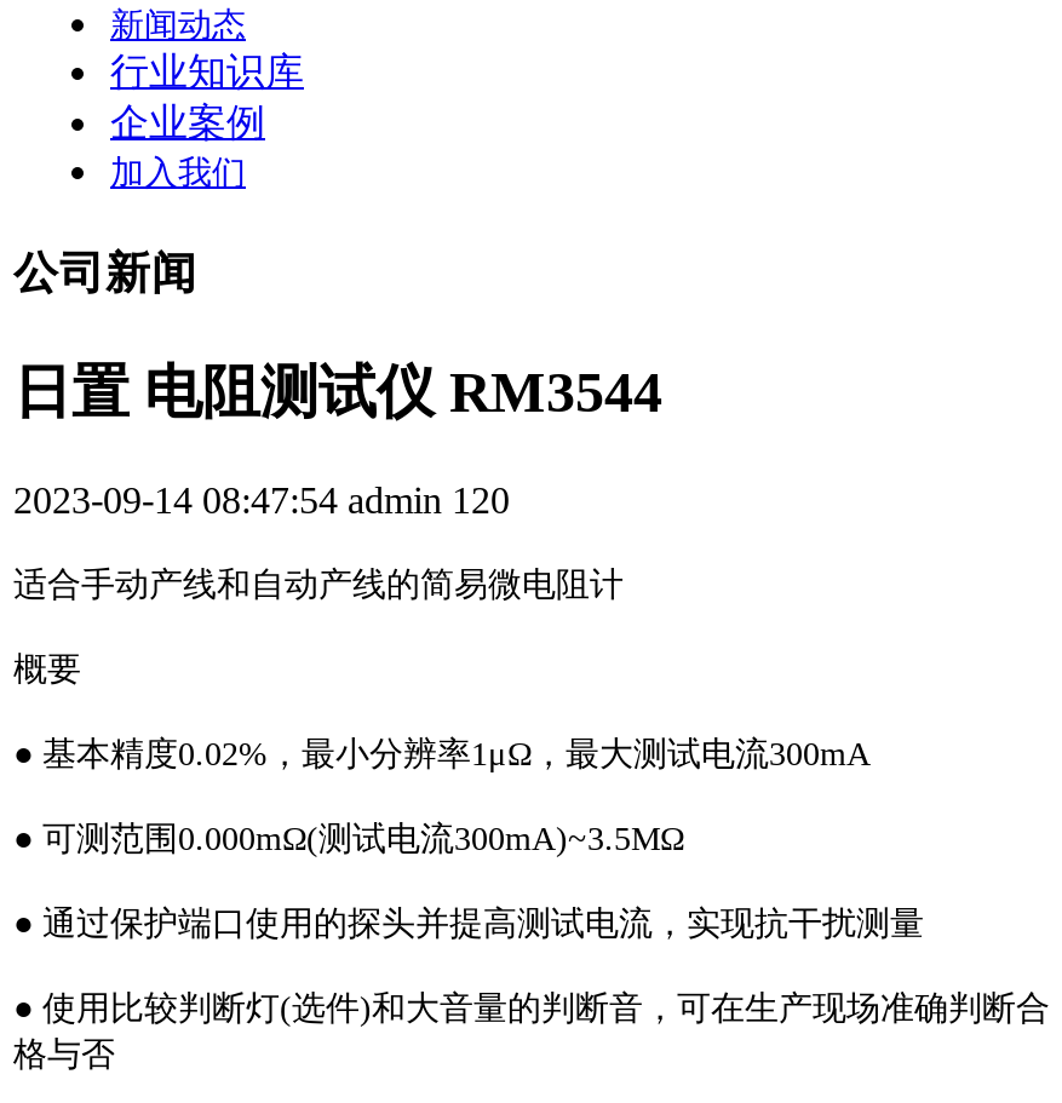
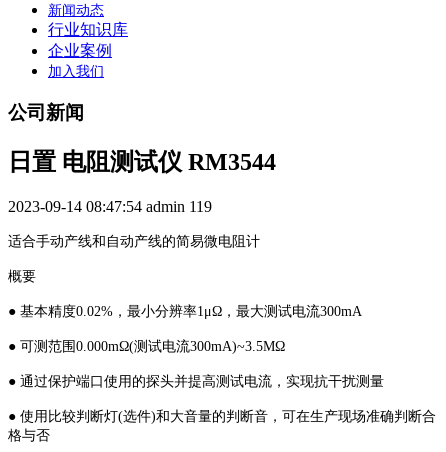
[13,478,510,519] 2023-09-14 08:47:54 admin 120 -> [8,197,212,214] 2023-09-14 08:47:54 admin 119

